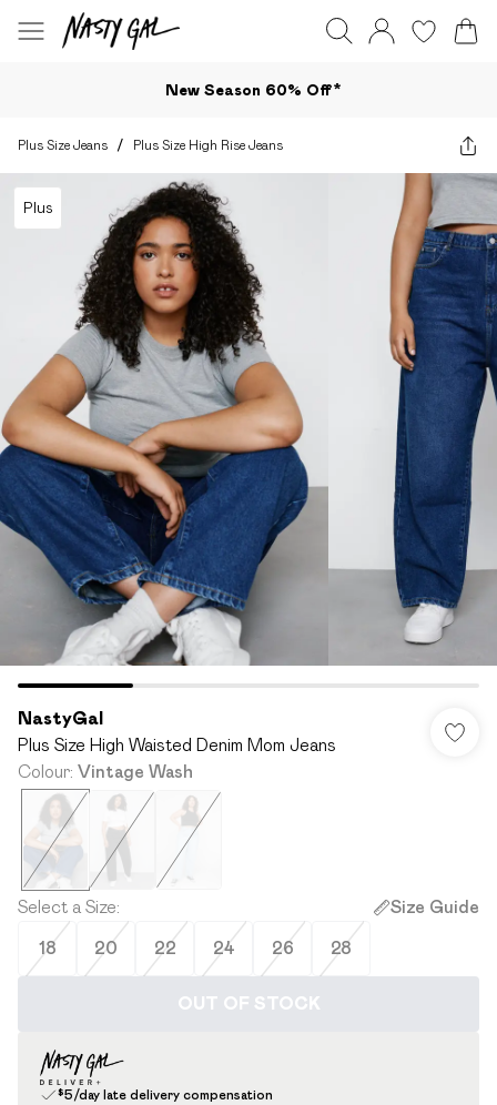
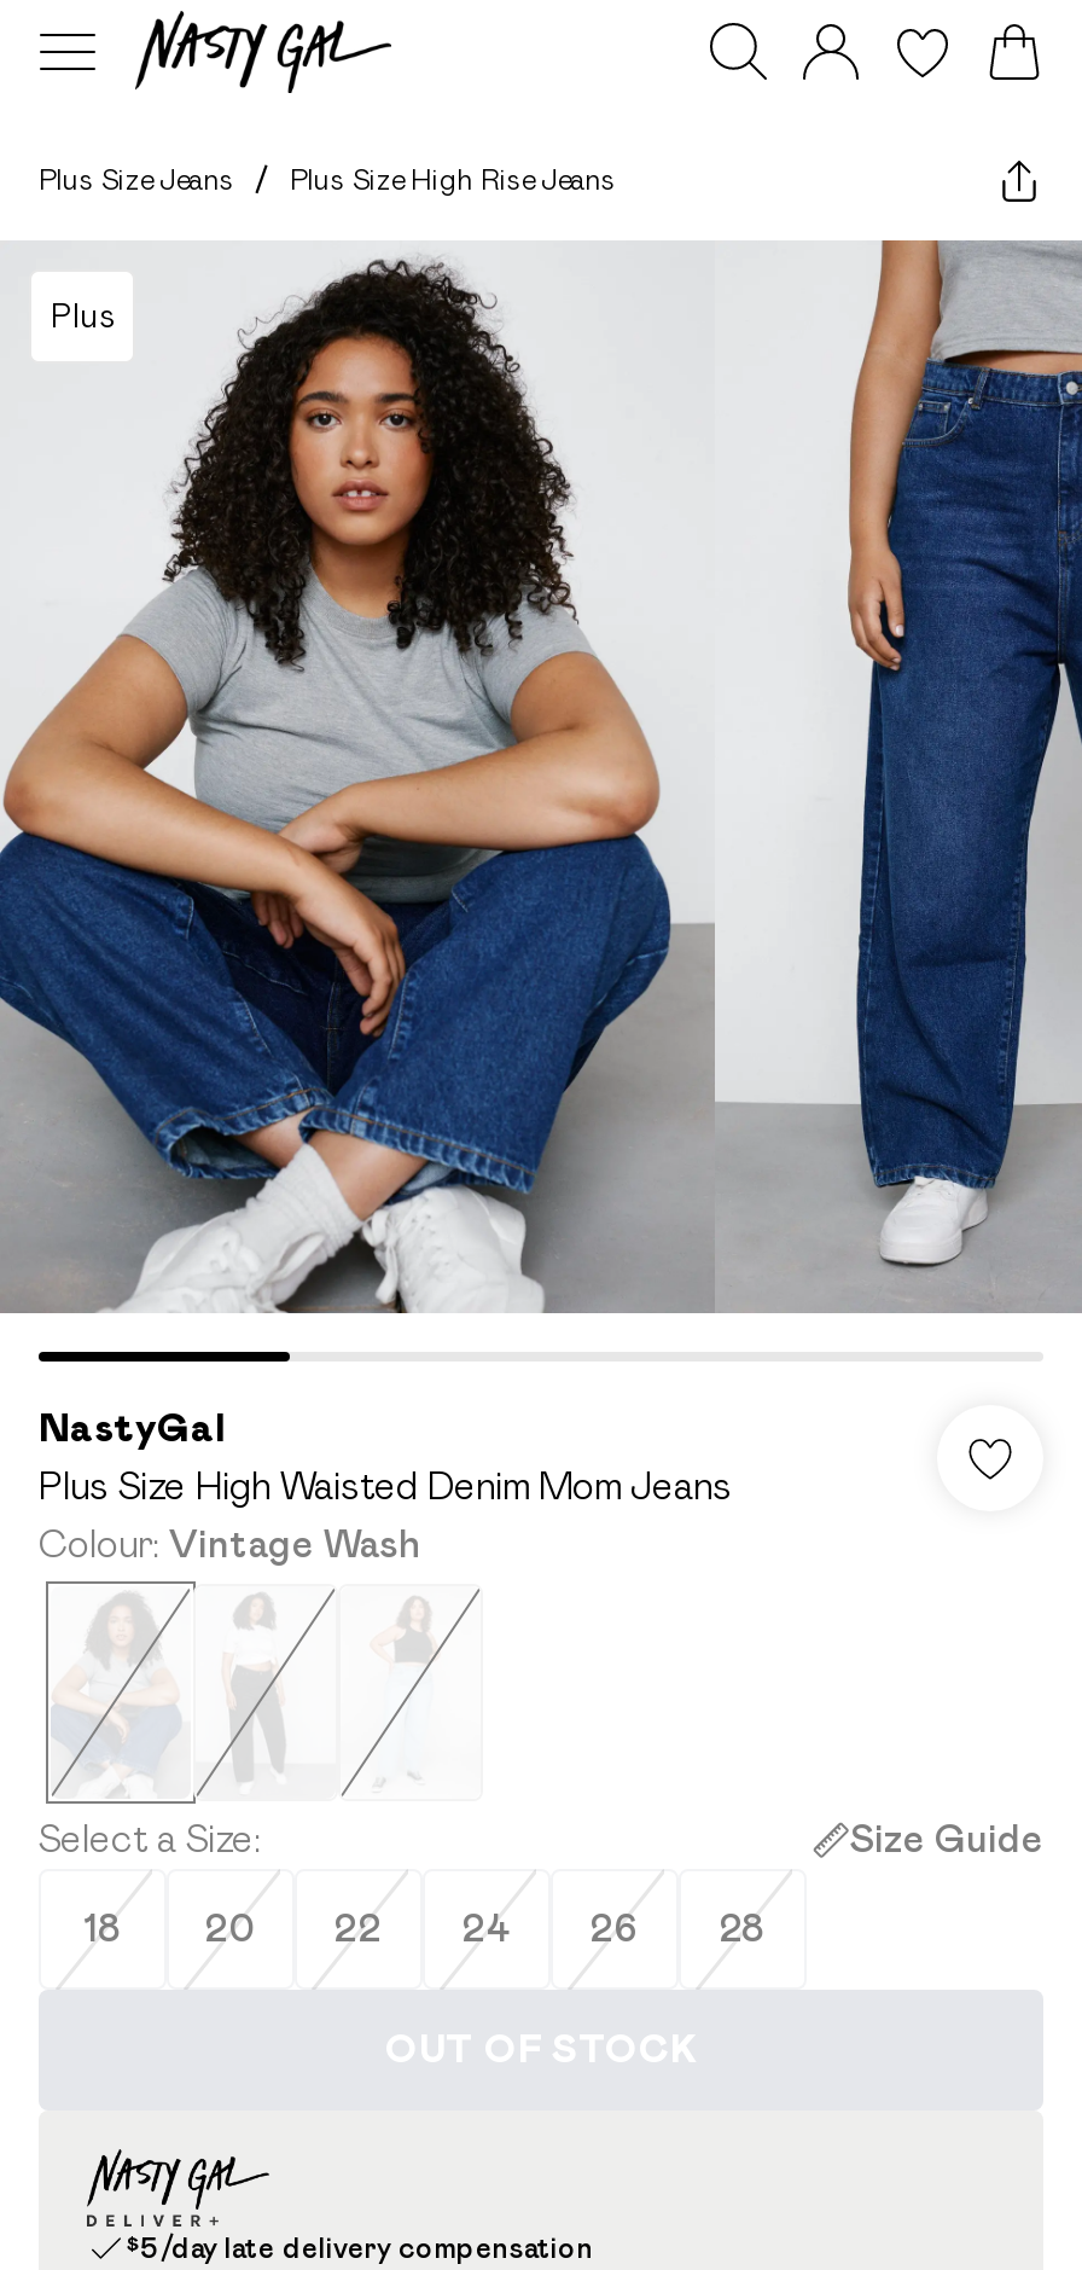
[165,80,341,98] New Season 60% Off* -> none

